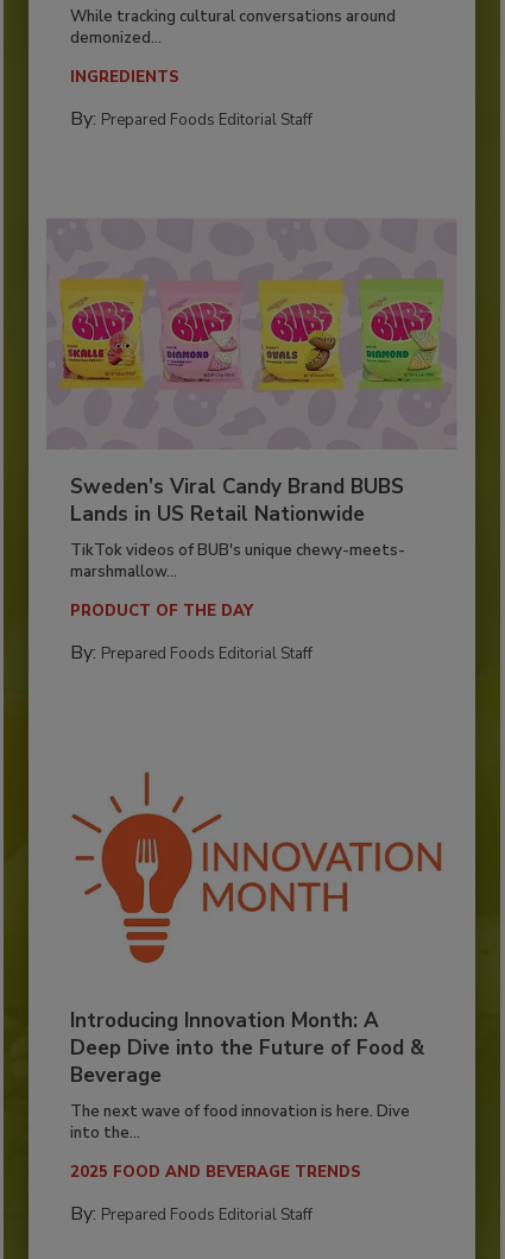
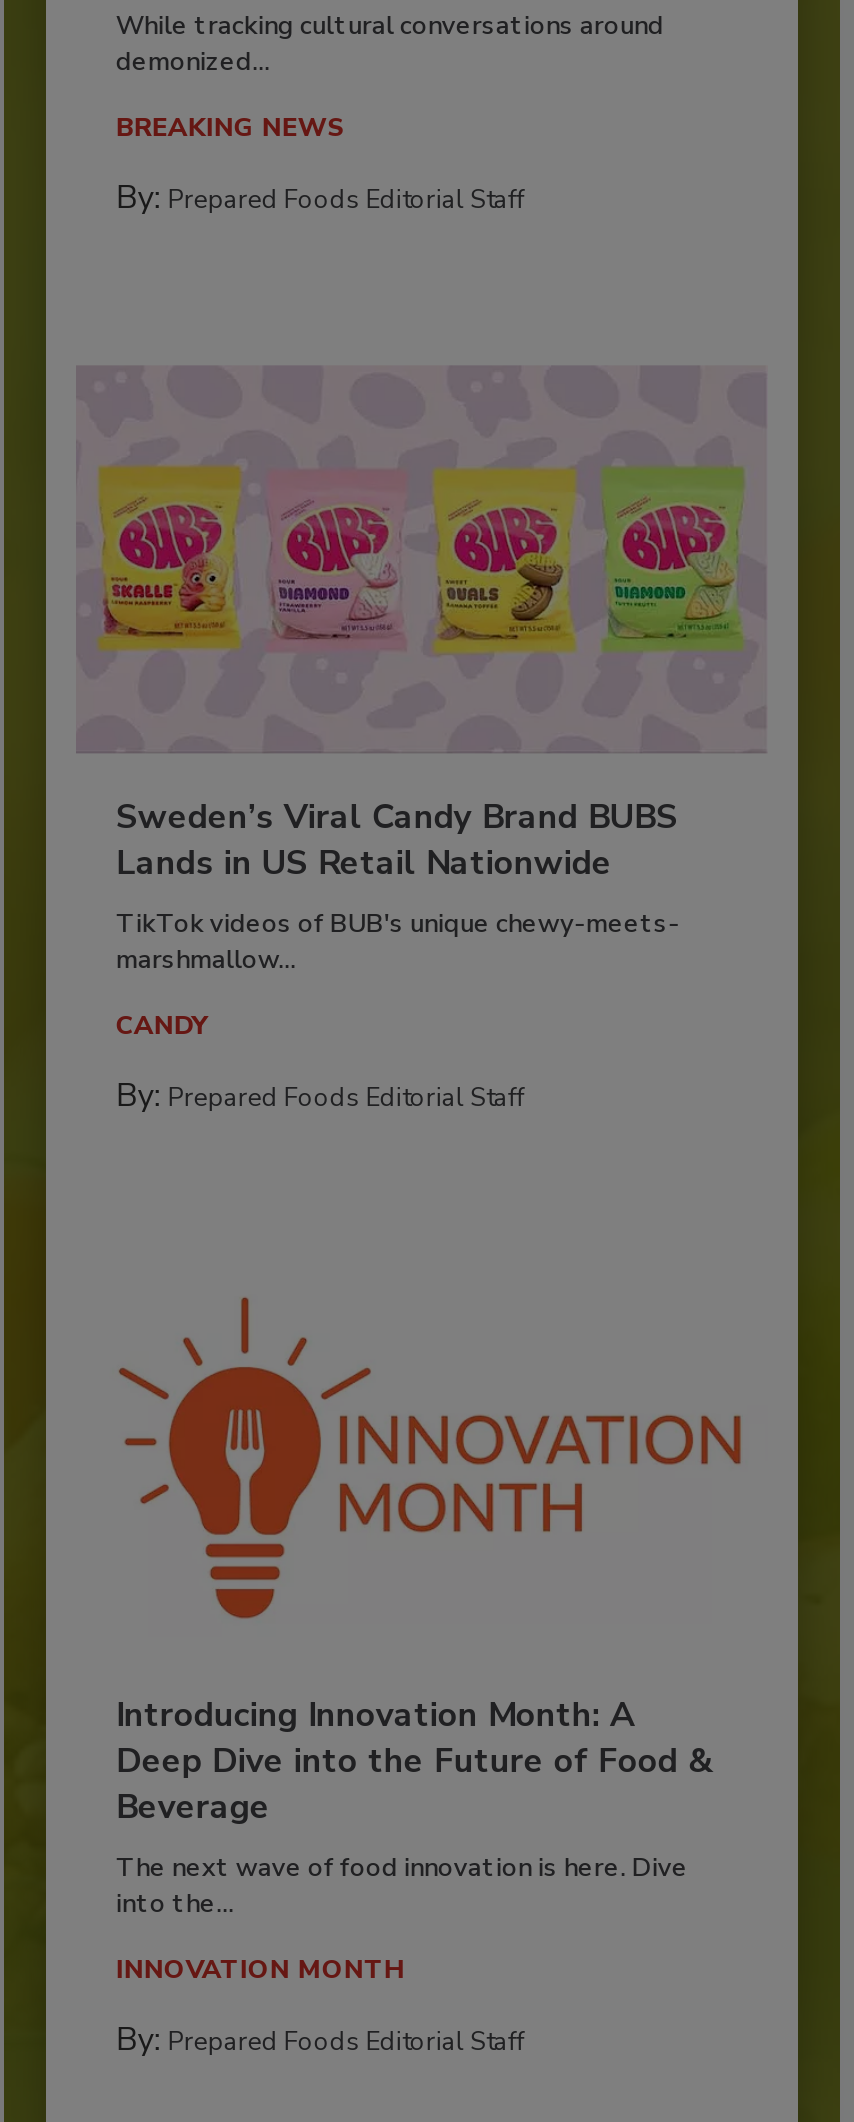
[70,67,179,89] INGREDIENTS -> [116,111,346,147] BREAKING NEWS
[70,601,253,622] PRODUCT OF THE DAY -> [116,1008,208,1044] CANDY
[70,1161,361,1183] 2025 FOOD AND BEVERAGE TRENDS -> [116,1952,404,1988] INNOVATION MONTH

